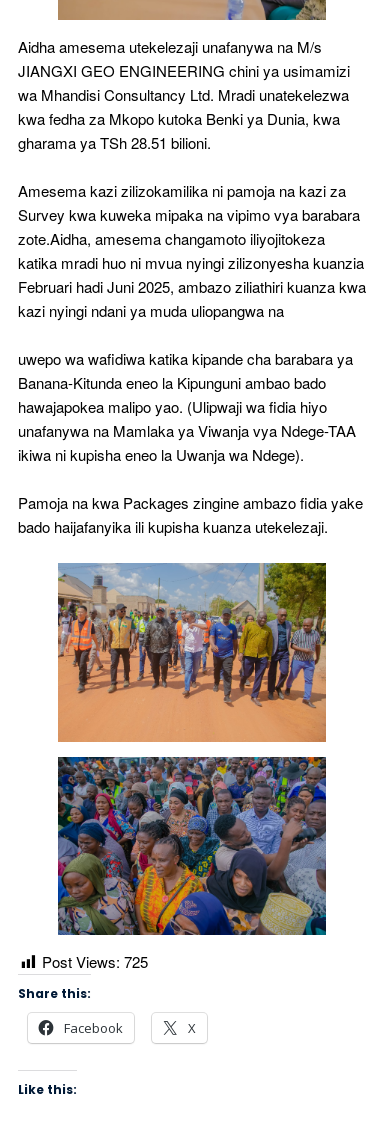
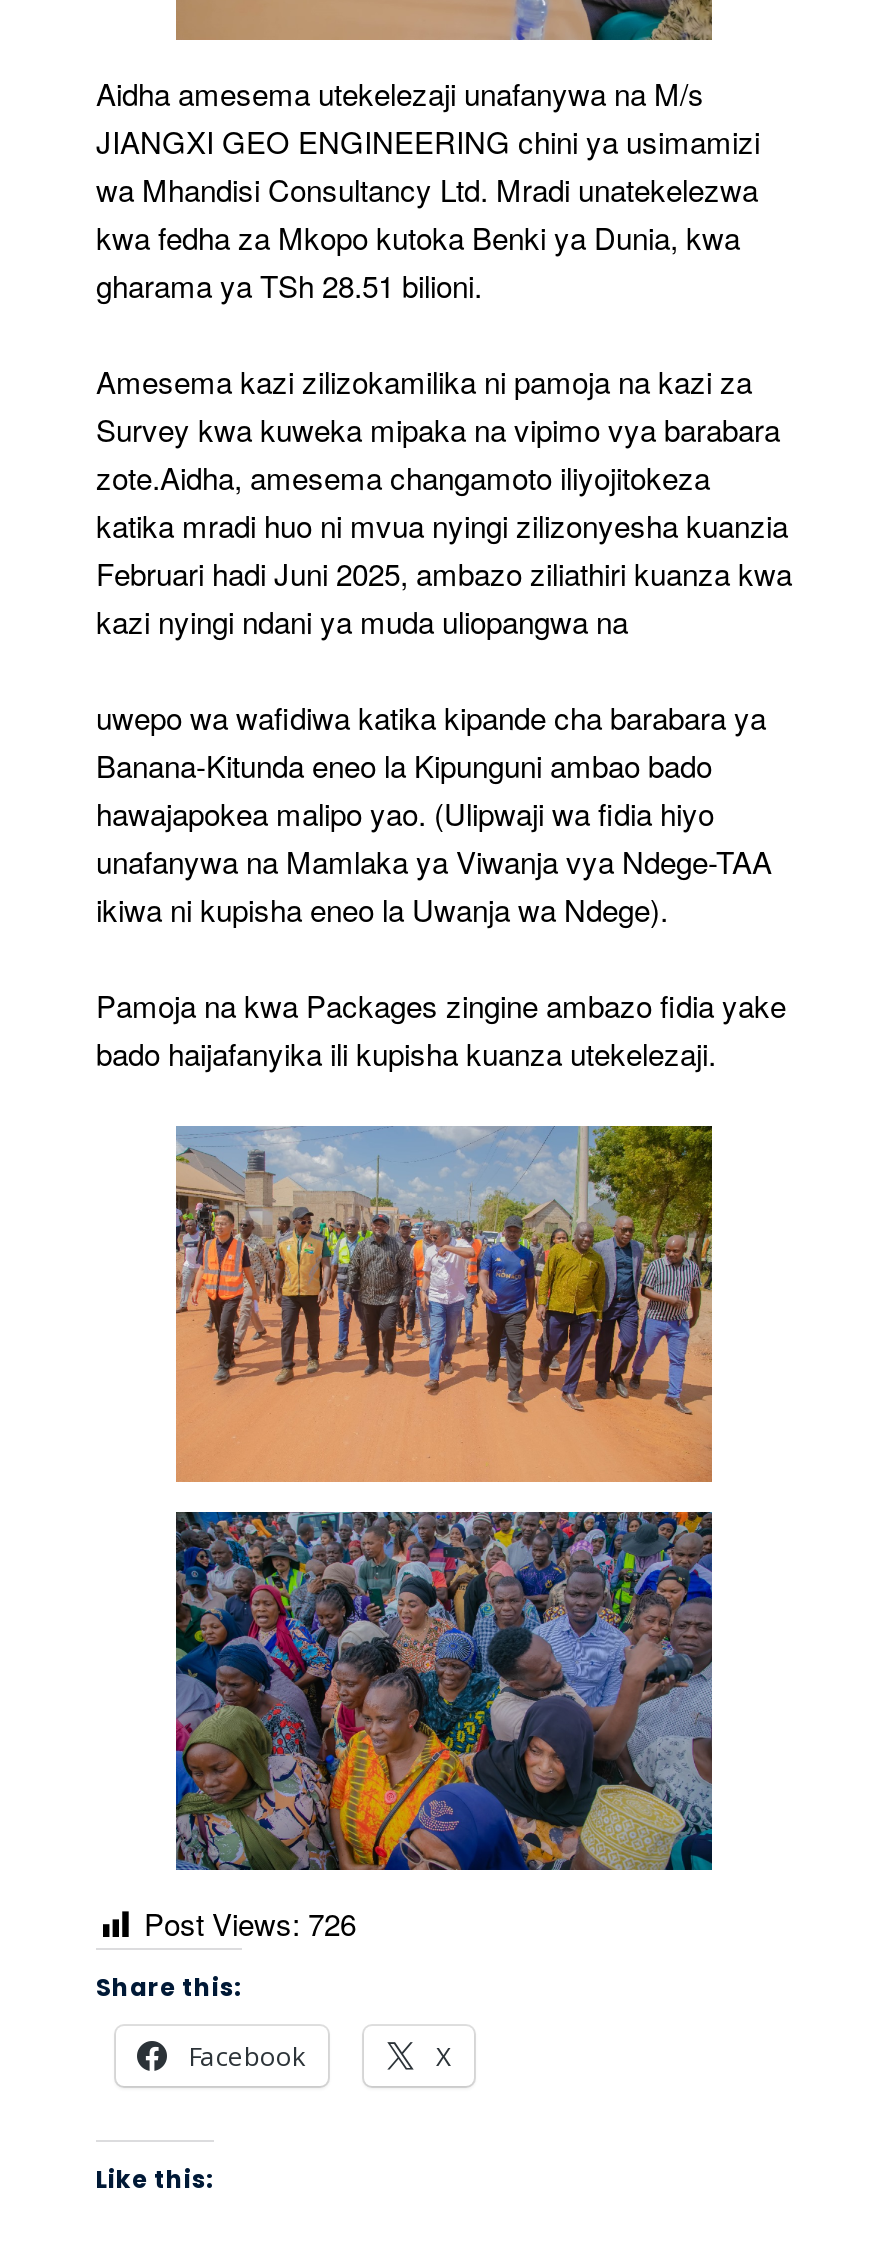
[42,951,148,972] Post Views: 725 -> [144,1902,356,1944] Post Views: 726

